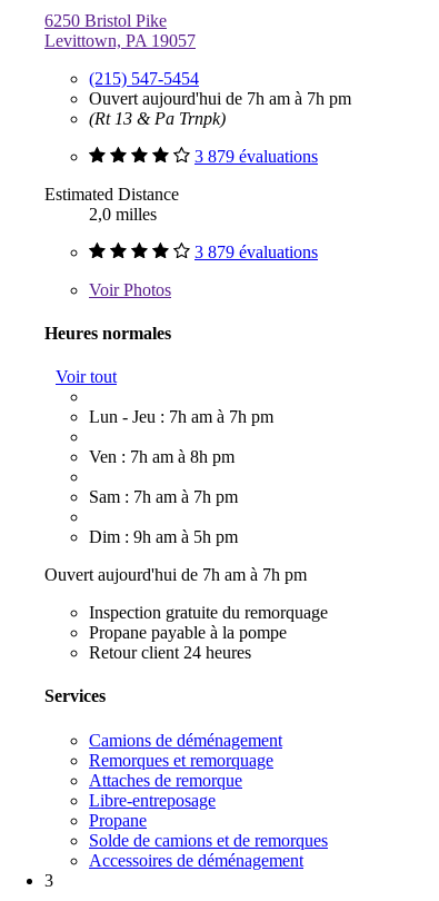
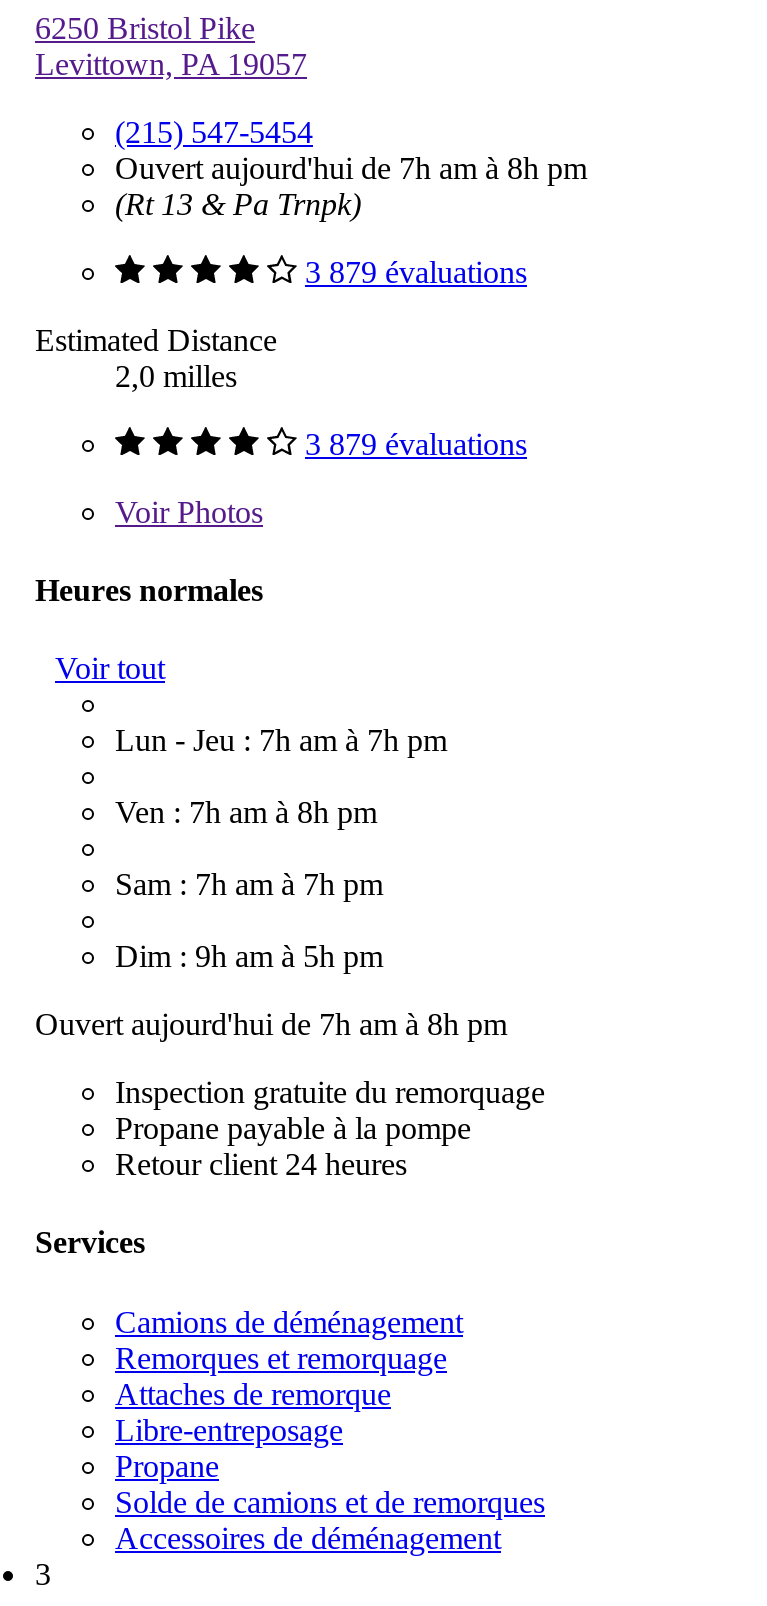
[89,88,351,107] Ouvert aujourd'hui de 7h am à 7h pm -> [115,150,587,184] Ouvert aujourd'hui de 7h am à 8h pm
[44,565,307,584] Ouvert aujourd'hui de 7h am à 7h pm -> [35,1007,507,1041] Ouvert aujourd'hui de 7h am à 8h pm

